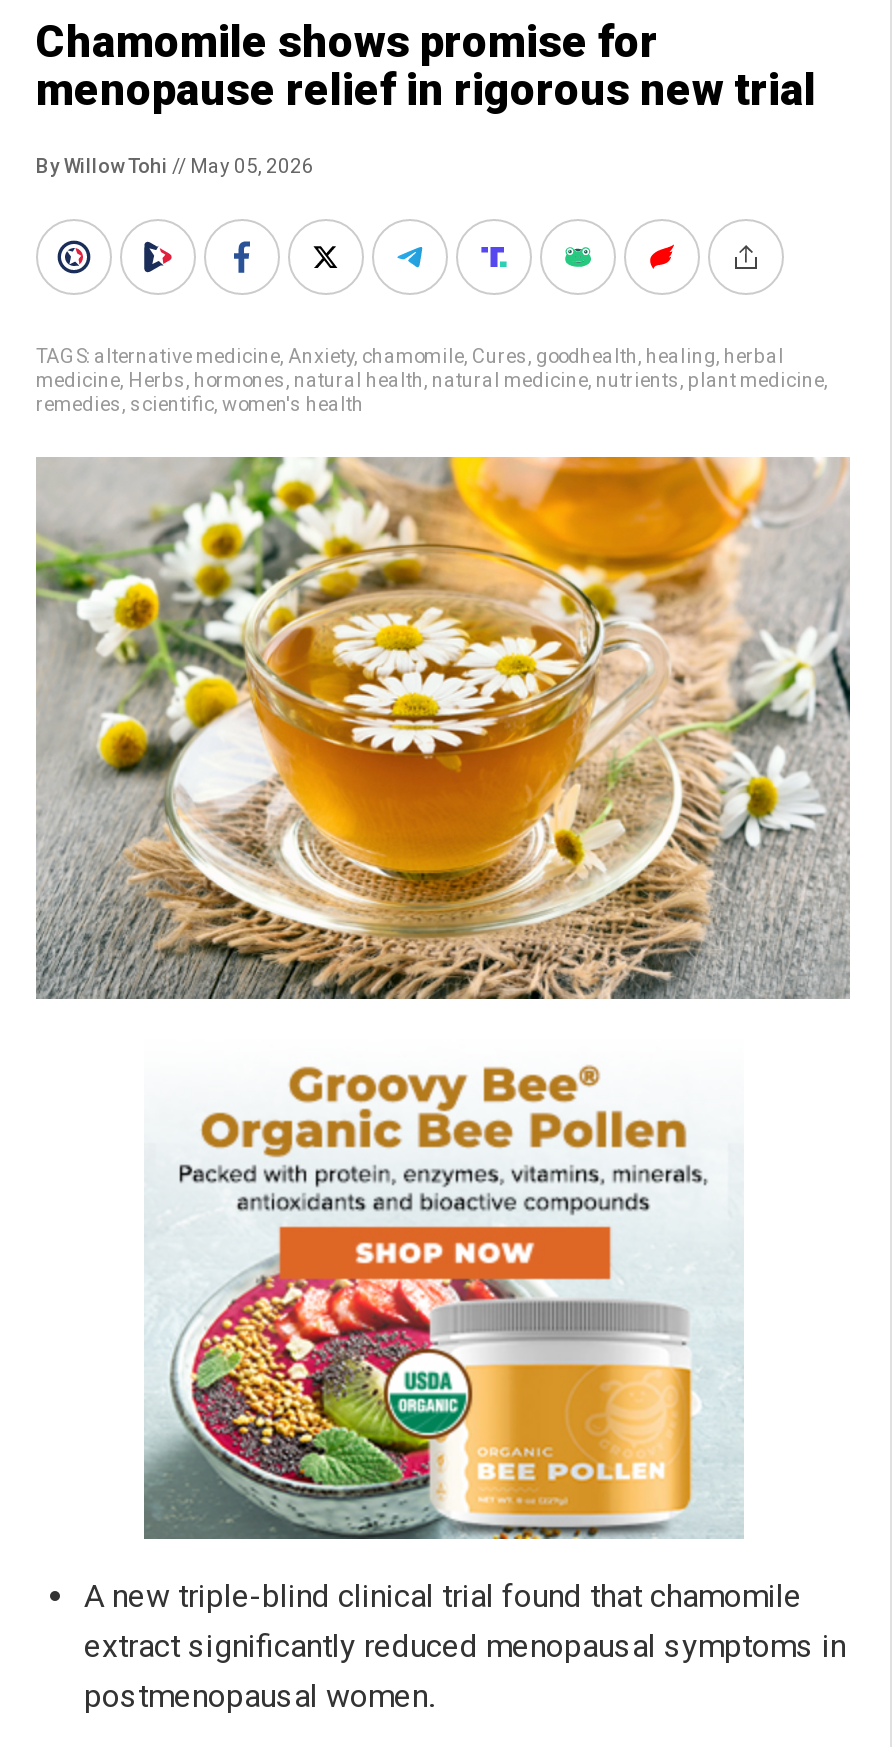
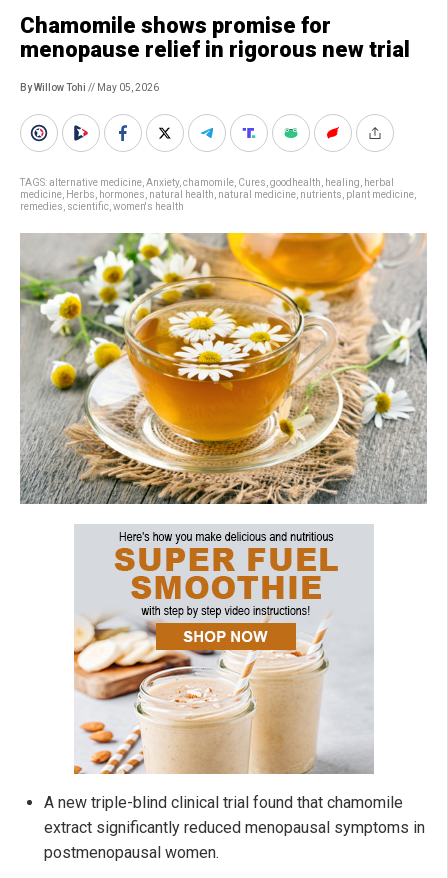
[142,1043,740,1541] [image] -> [73,525,373,775] [image]

